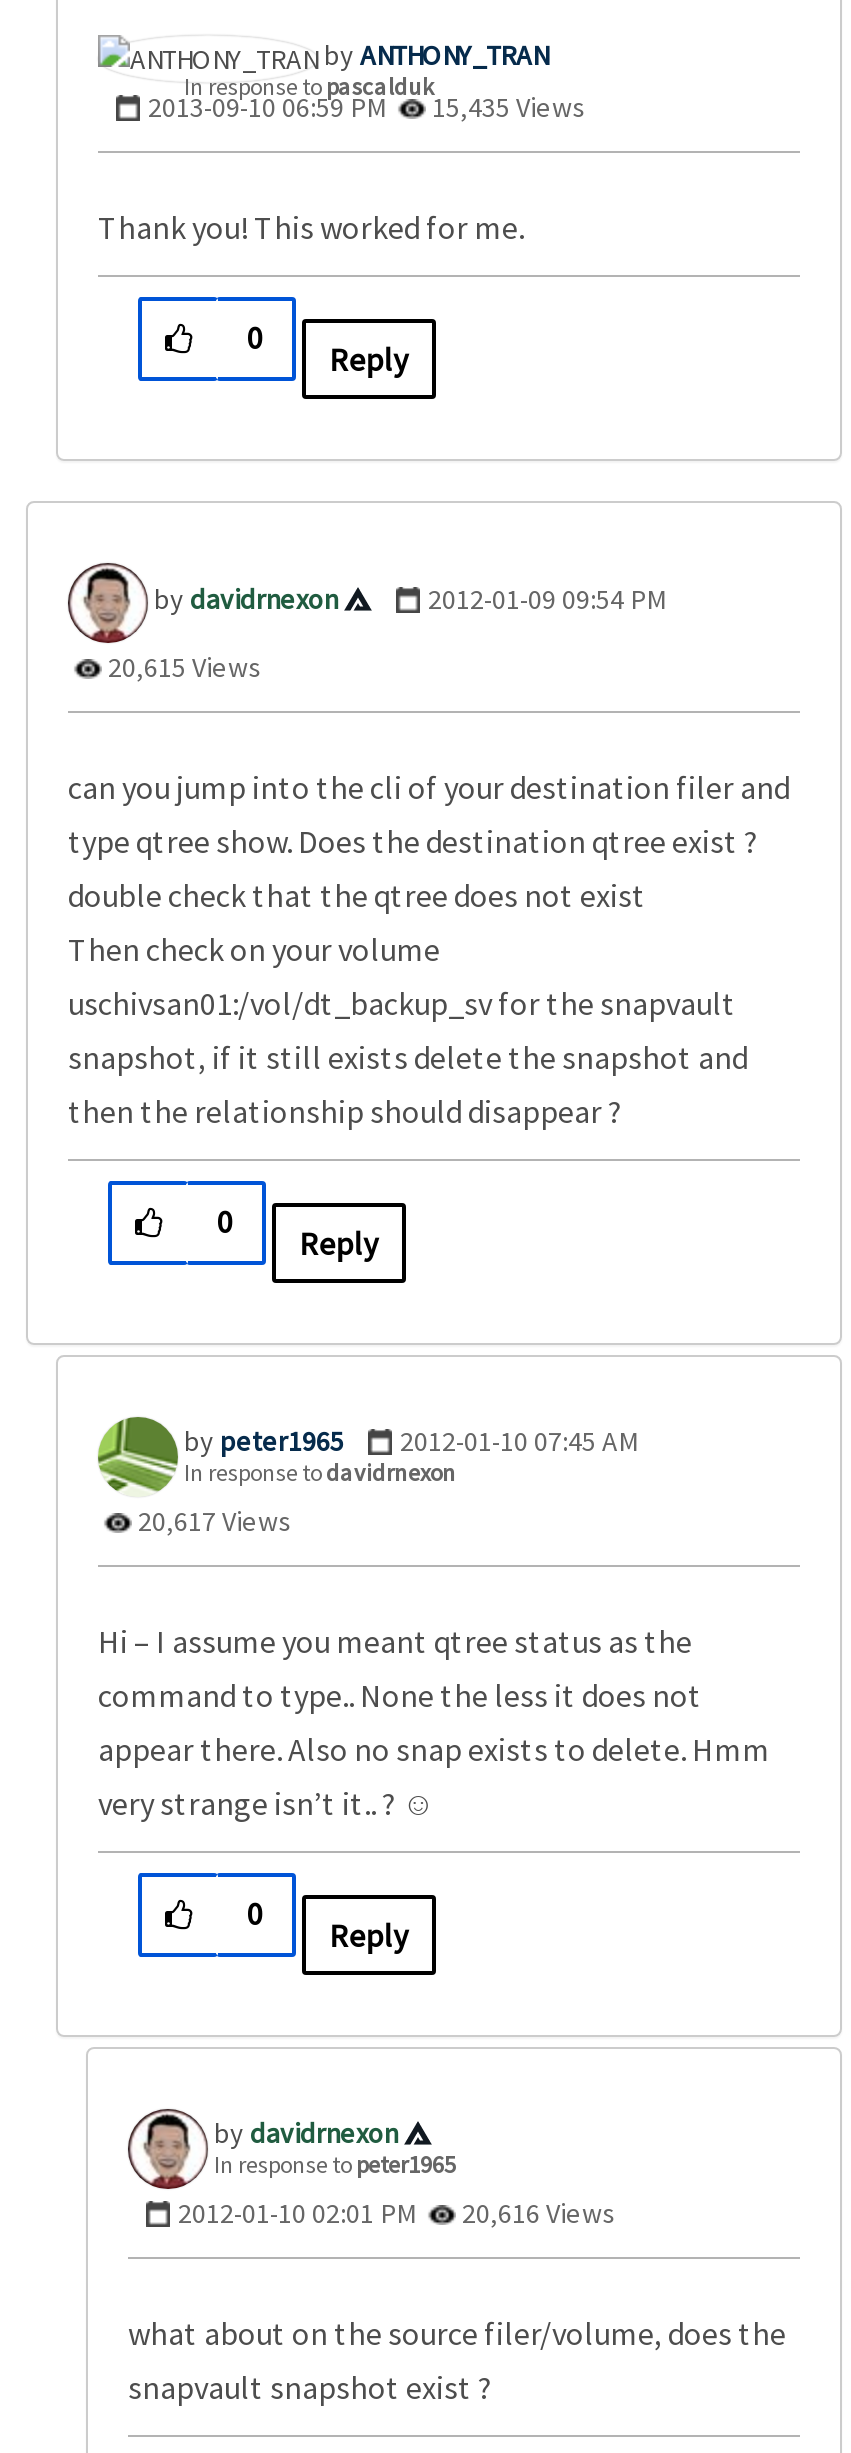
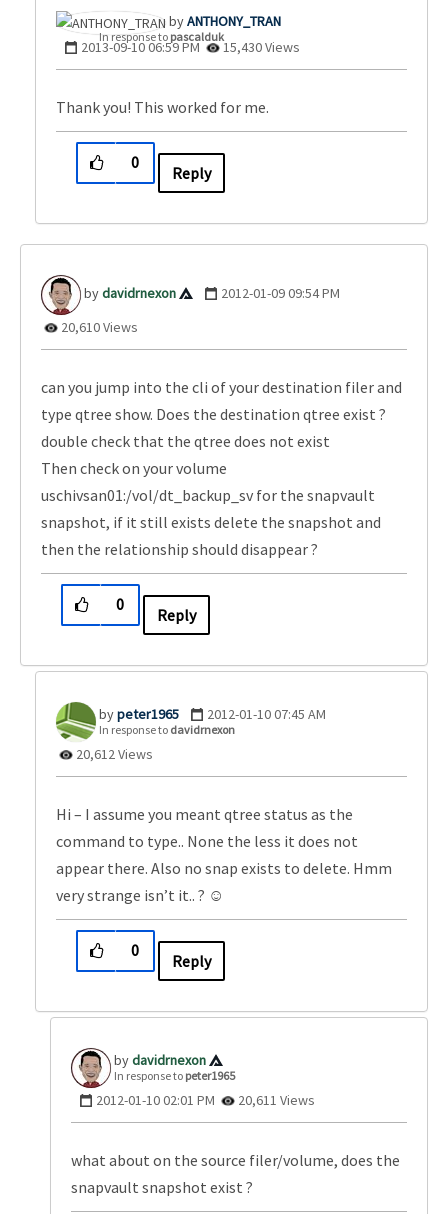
[148,88,586,124] 2013-09-10 06:59 PM 15,435 Views -> [81,38,300,56] 2013-09-10 06:59 PM 15,430 Views
[102,648,262,684] 20,615 Views -> [58,318,138,336] 20,610 Views
[132,1502,292,1538] 20,617 Views -> [73,745,153,763] 20,612 Views
[178,2194,616,2230] 2012-01-10 02:01 PM 20,616 Views -> [96,1091,315,1109] 2012-01-10 02:01 PM 20,611 Views

